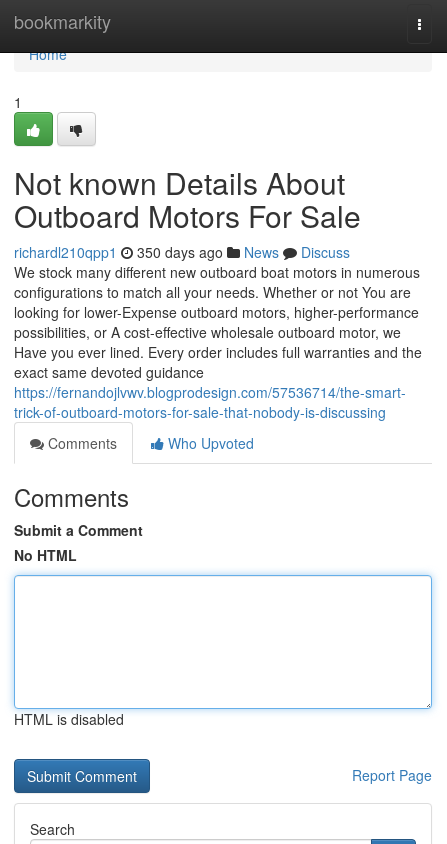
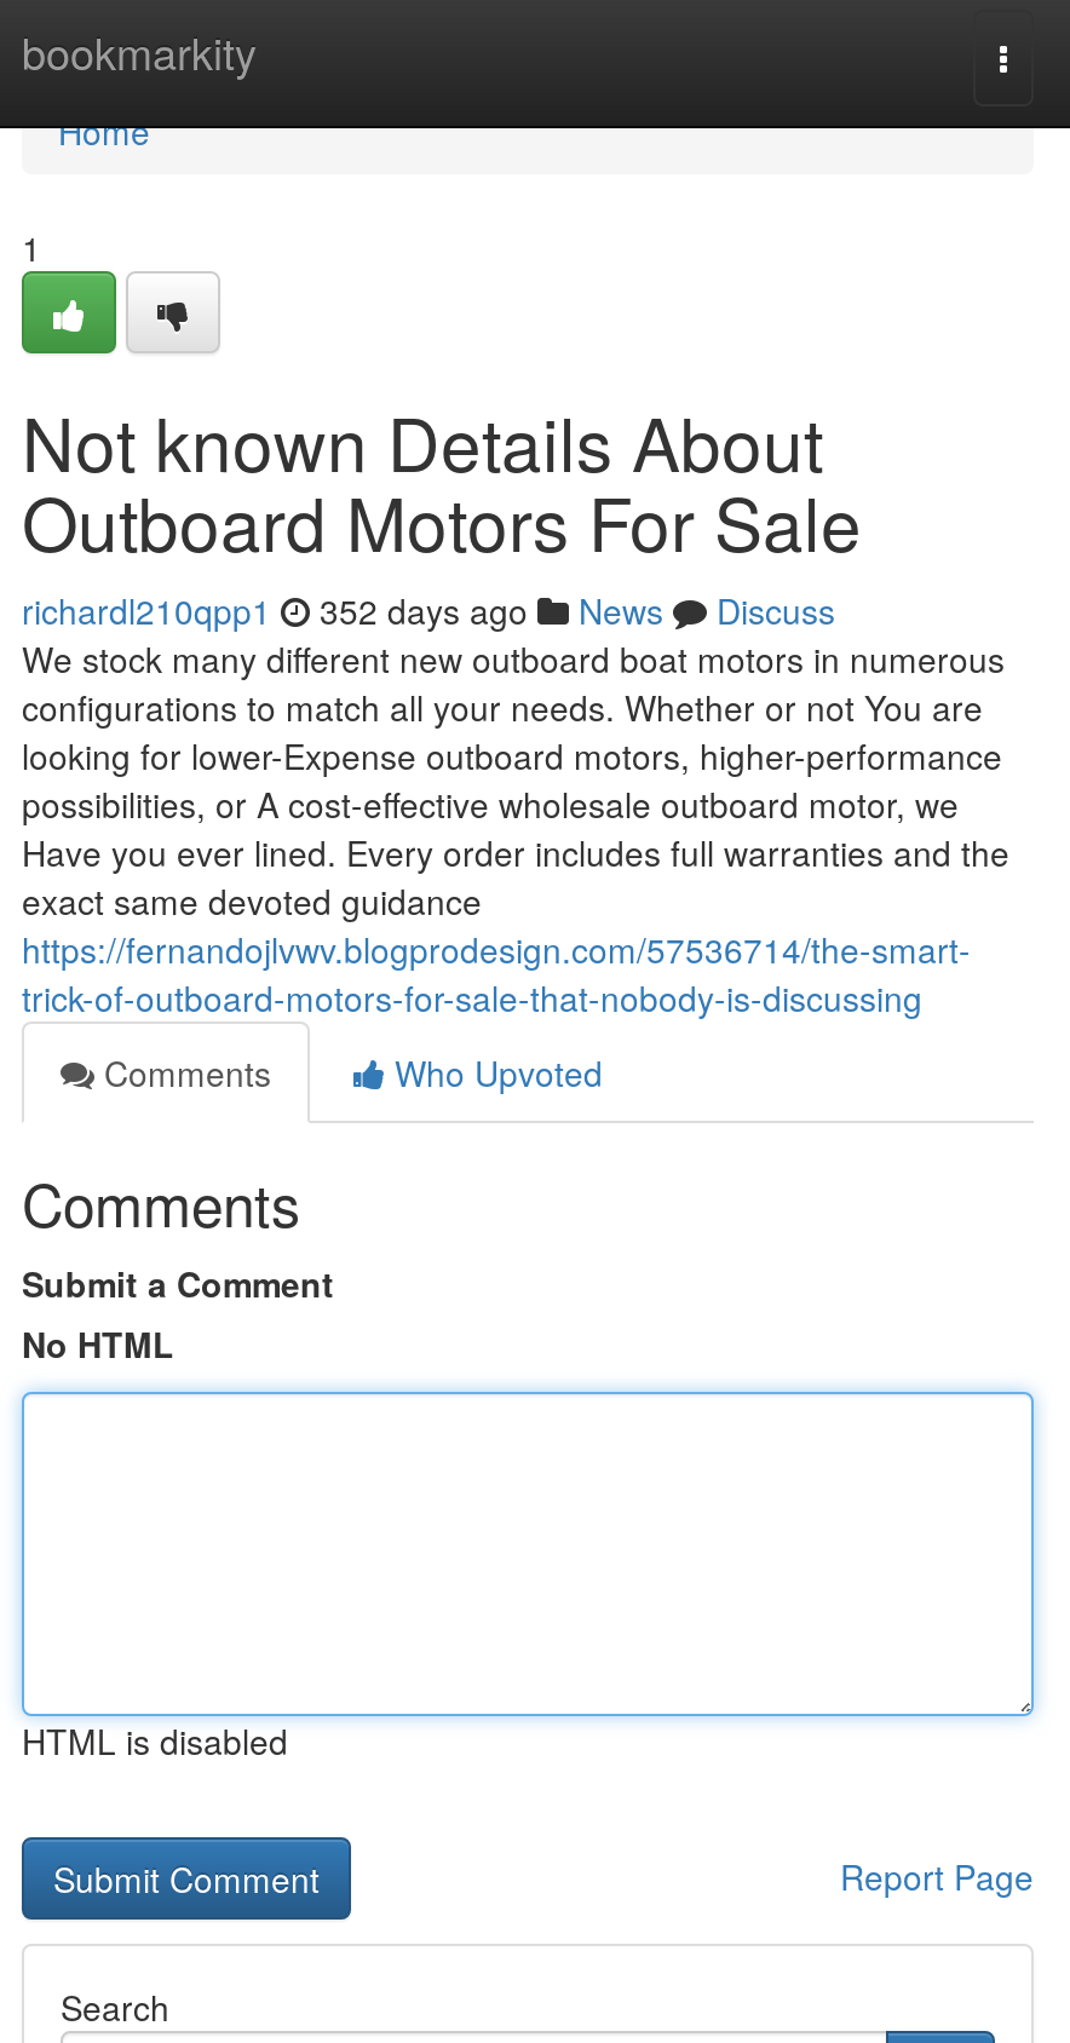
[14,242,350,262] richardl210qpp1 350 days ago News Discuss -> [22,586,835,634] richardl210qpp1 352 days ago News Discuss

